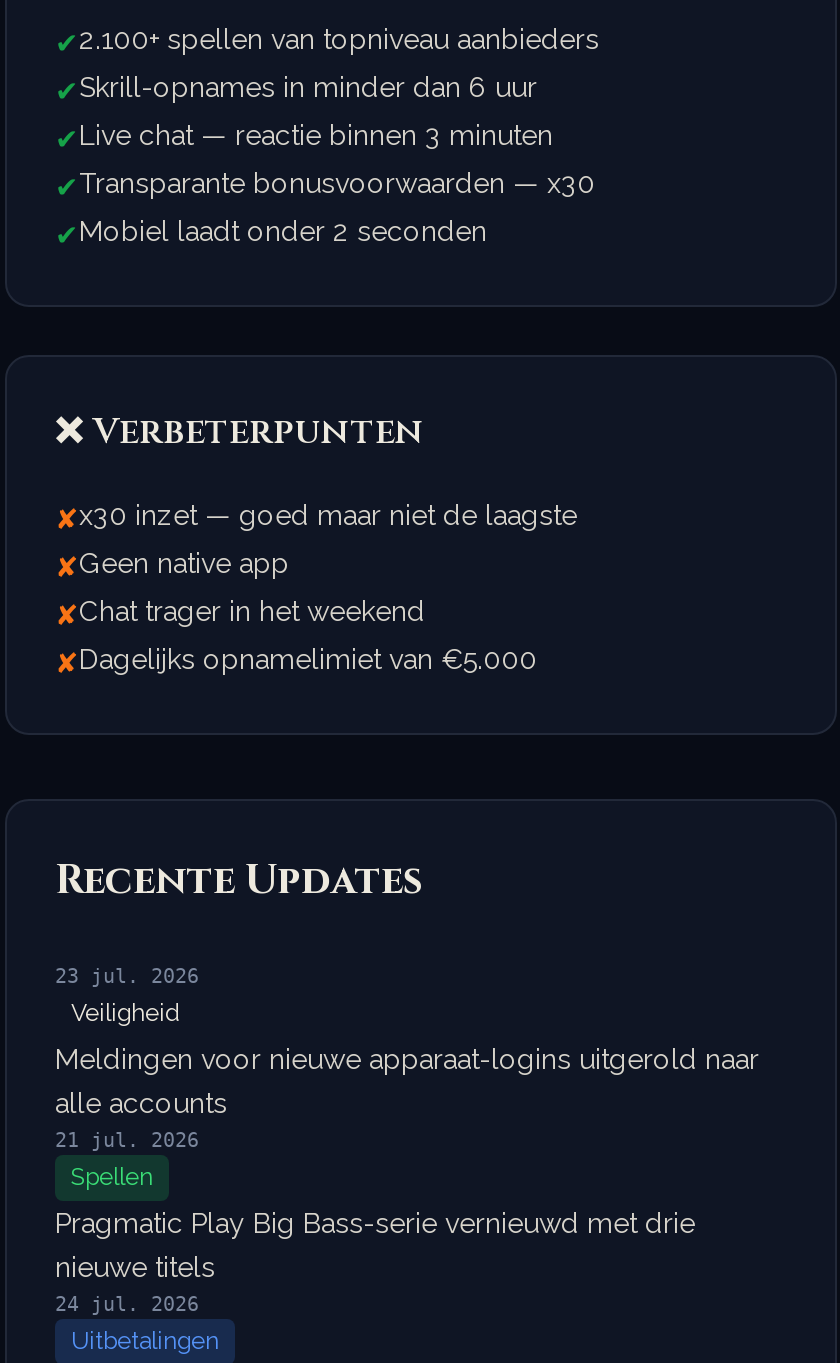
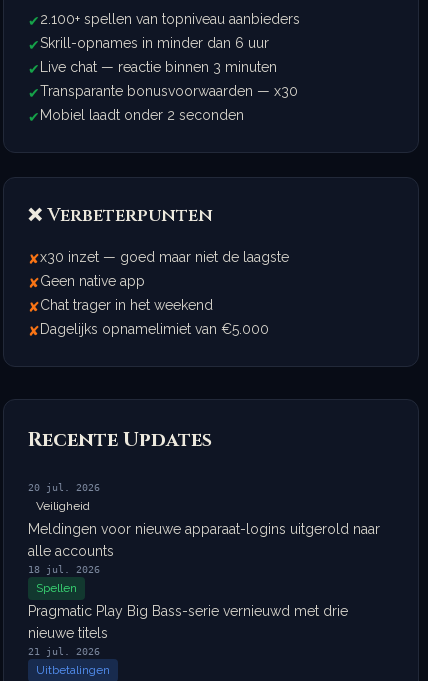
[55,964,199,986] 23 jul. 2026 -> [28,482,100,493] 20 jul. 2026
[55,1128,199,1150] 21 jul. 2026 -> [28,564,100,575] 18 jul. 2026
[55,1292,199,1314] 24 jul. 2026 -> [28,646,100,657] 21 jul. 2026

